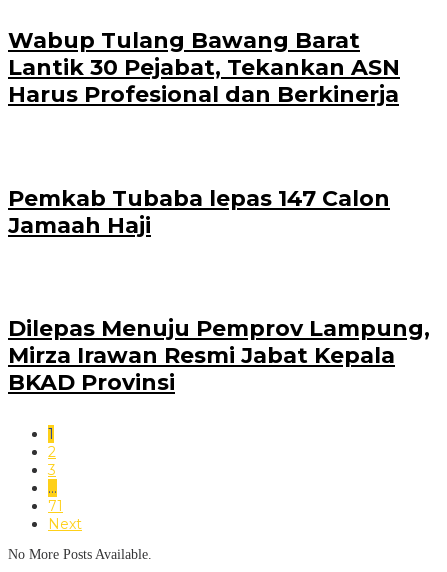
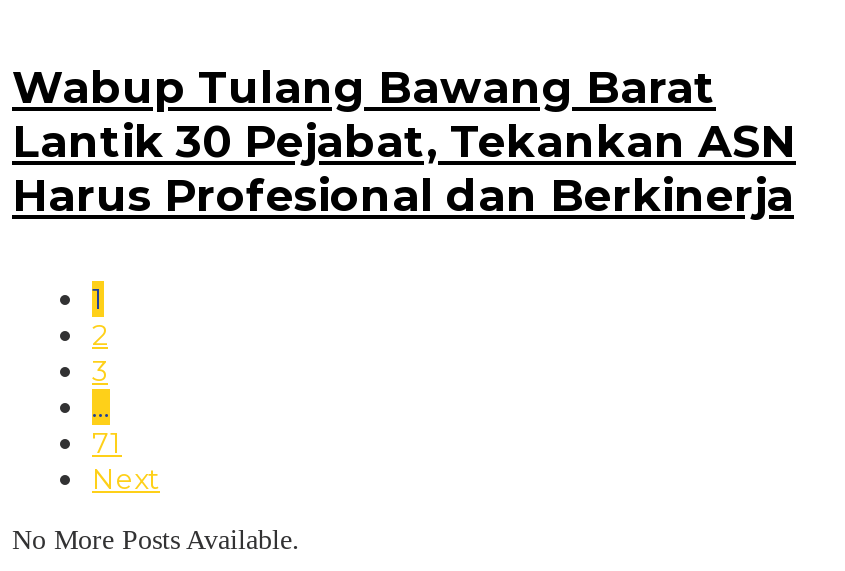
[8,185,390,239] Pemkab Tubaba lepas 147 Calon | Jamaah Haji -> none
[8,315,430,396] Dilepas Menuju Pemprov Lampung, | Mirza Irawan Resmi Jabat Kepala | BKAD Provinsi -> none

